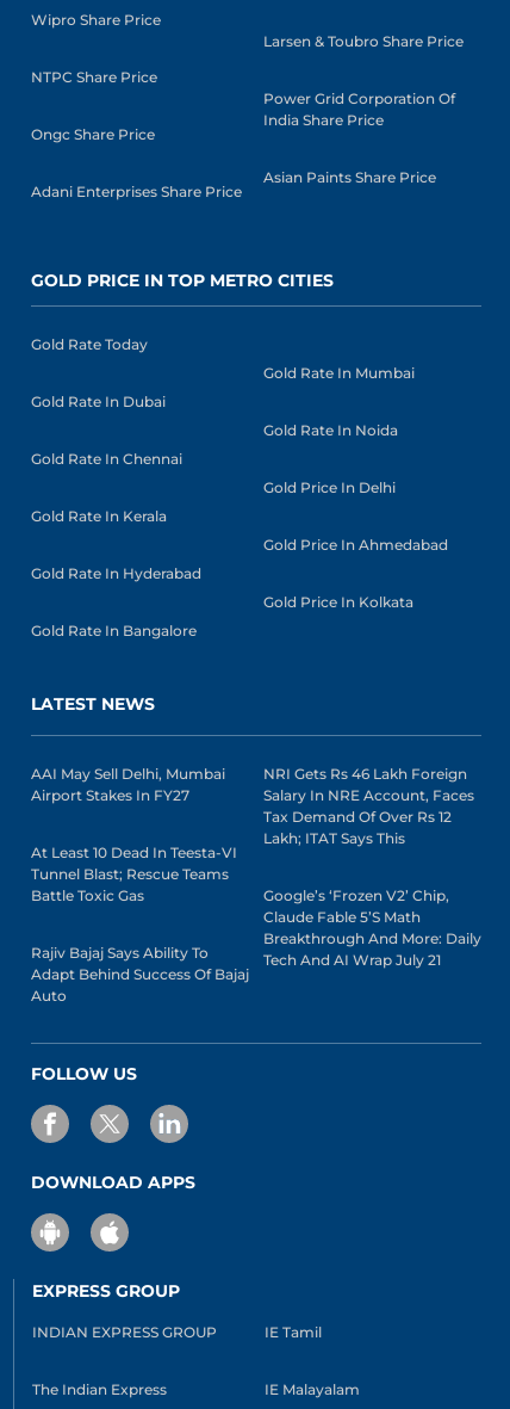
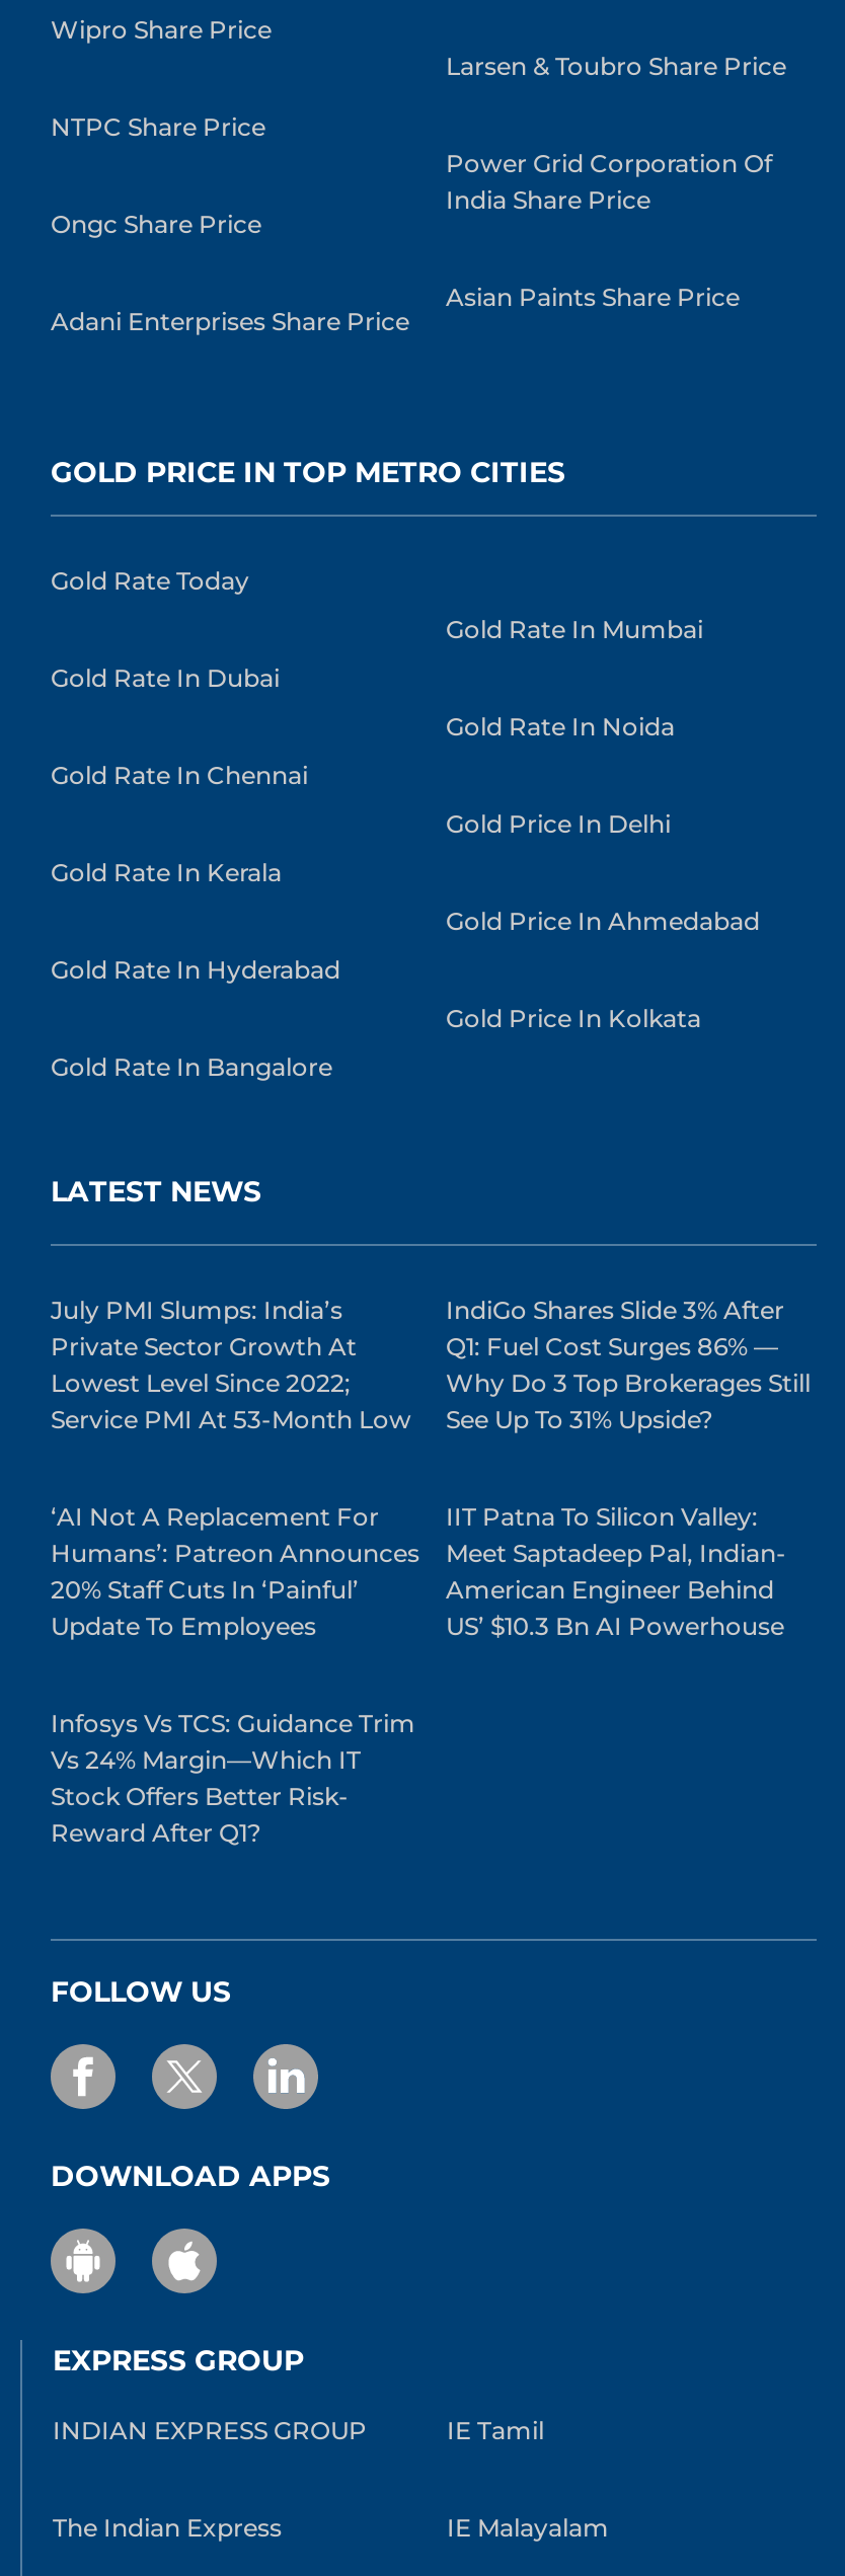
[31,765,225,804] AAI May Sell Delhi, Mumbai | Airport Stakes In FY27 -> [51,1294,411,1434] July PMI Slumps: India’s | Private Sector Growth At | Lowest Level Since 2022; | Service PMI At 53-Month Low
[263,765,474,847] NRI Gets Rs 46 Lakh Foreign | Salary In NRE Account, Faces | Tax Demand Of Over Rs 12 | Lakh; ITAT Says This -> [446,1294,811,1434] IndiGo Shares Slide 3% After | Q1: Fuel Cost Surges 86% — | Why Do 3 Top Brokerages Still | See Up To 31% Upside?
[31,843,237,904] At Least 10 Dead In Teesta-VI | Tunnel Blast; Rescue Teams | Battle Toxic Gas -> [51,1501,419,1641] ‘AI Not A Replacement For | Humans’: Patreon Announces | 20% Staff Cuts In ‘painful’ | Update To Employees
[263,886,481,969] Google’s ‘Frozen V2’ Chip, | Claude Fable 5’s Math | Breakthrough And More: Daily | Tech And AI Wrap July 21 -> [446,1501,786,1641] IIT Patna To Silicon Valley: | Meet Saptadeep Pal, Indian- | American Engineer Behind | US’ $10.3 Bn AI Powerhouse
[31,943,249,1004] Rajiv Bajaj Says Ability To | Adapt Behind Success Of Bajaj | Auto -> [51,1707,415,1847] Infosys Vs TCS: Guidance Trim | Vs 24% Margin—Which IT | Stock Offers Better Risk- | Reward After Q1?

